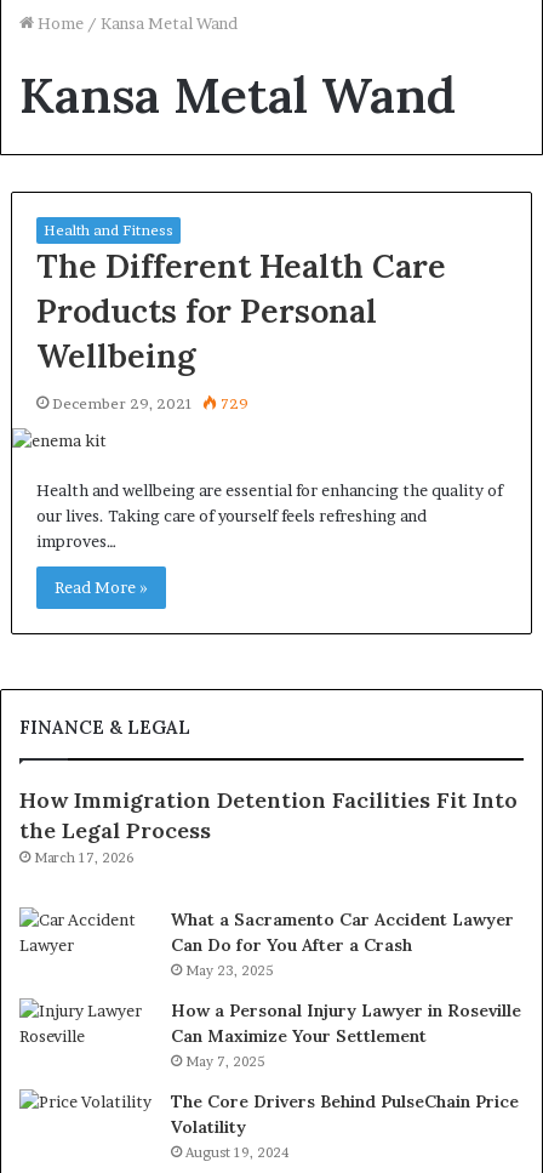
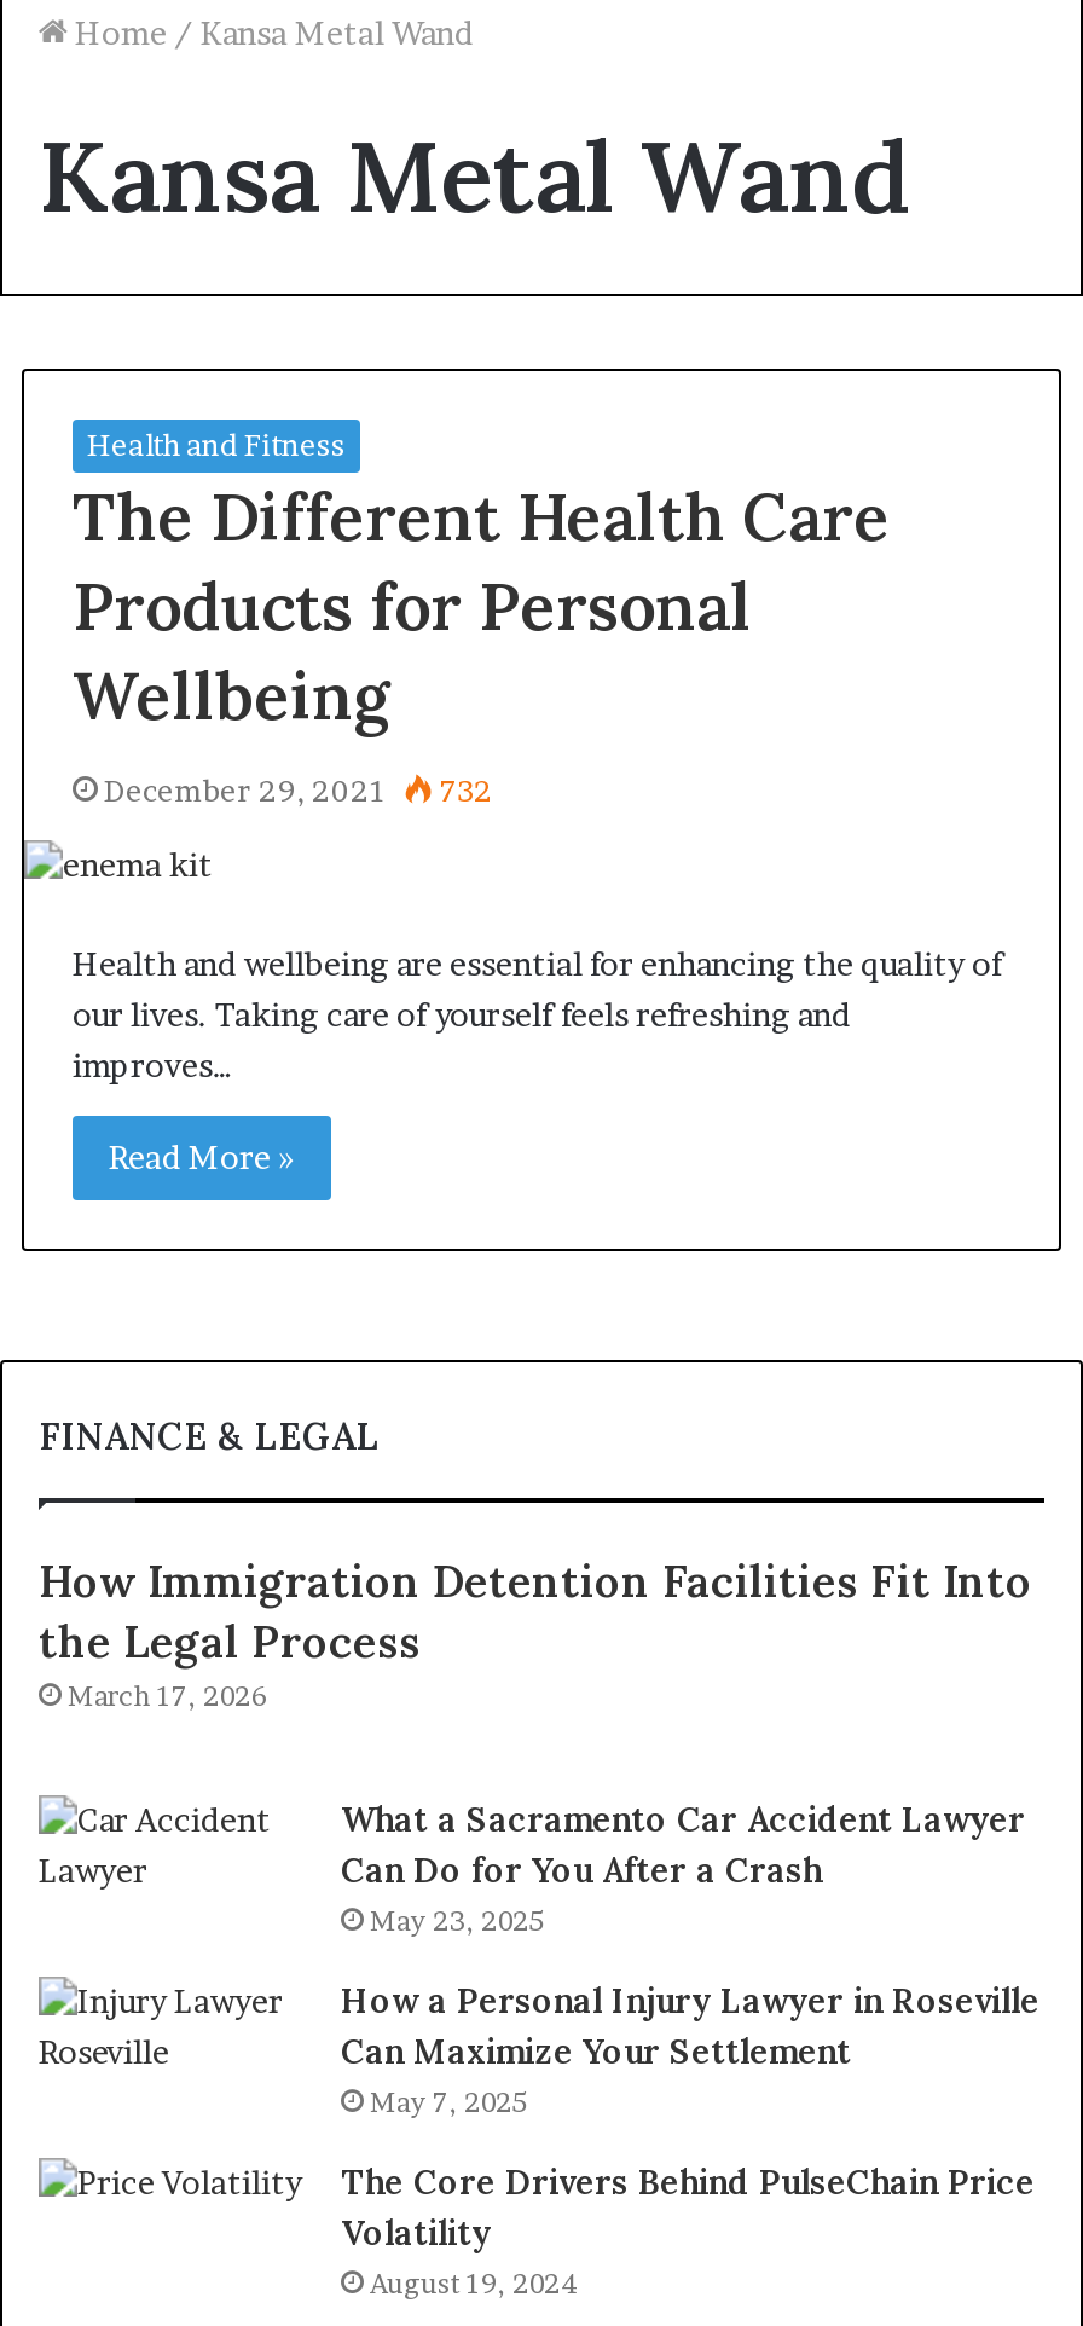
[52,394,248,412] December 29, 2021 729 -> [104,773,493,809] December 29, 2021 732

